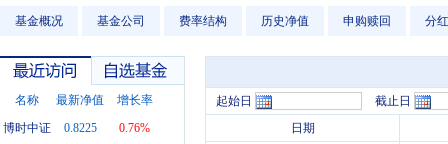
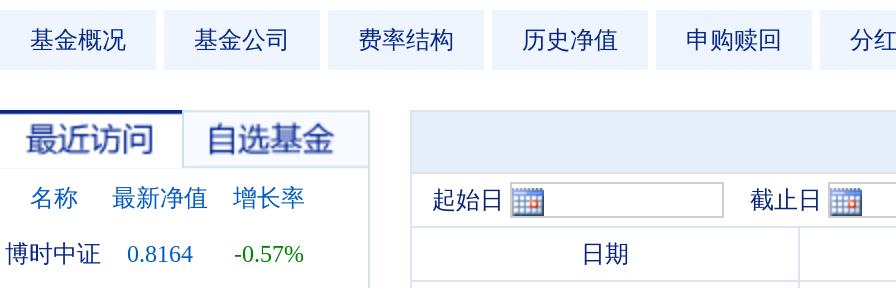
[63,121,96,135] 0.8225 -> [127,240,193,268] 0.8164
[119,121,150,135] 0.76% -> [234,240,304,268] -0.57%

